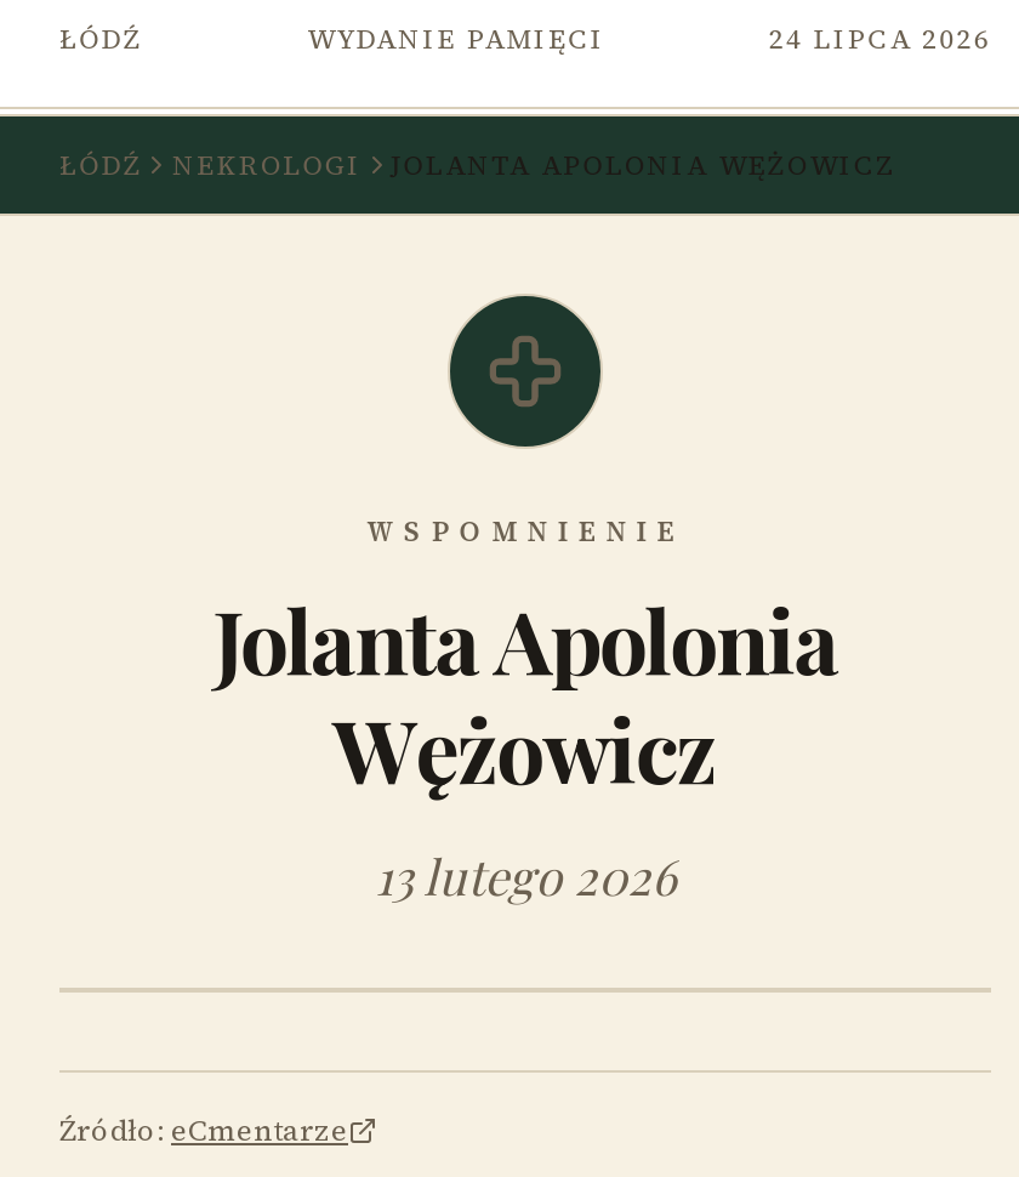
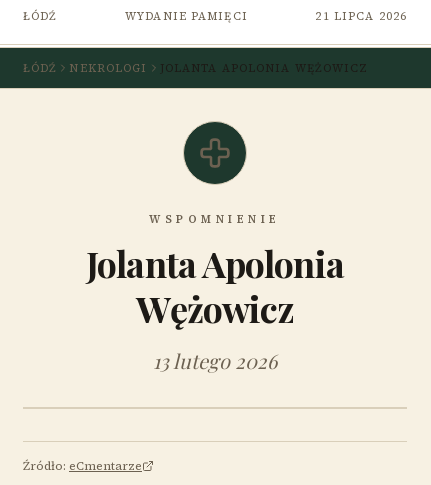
[769,19,991,58] 24 LIPCA 2026 -> [315,8,407,24] 21 LIPCA 2026

